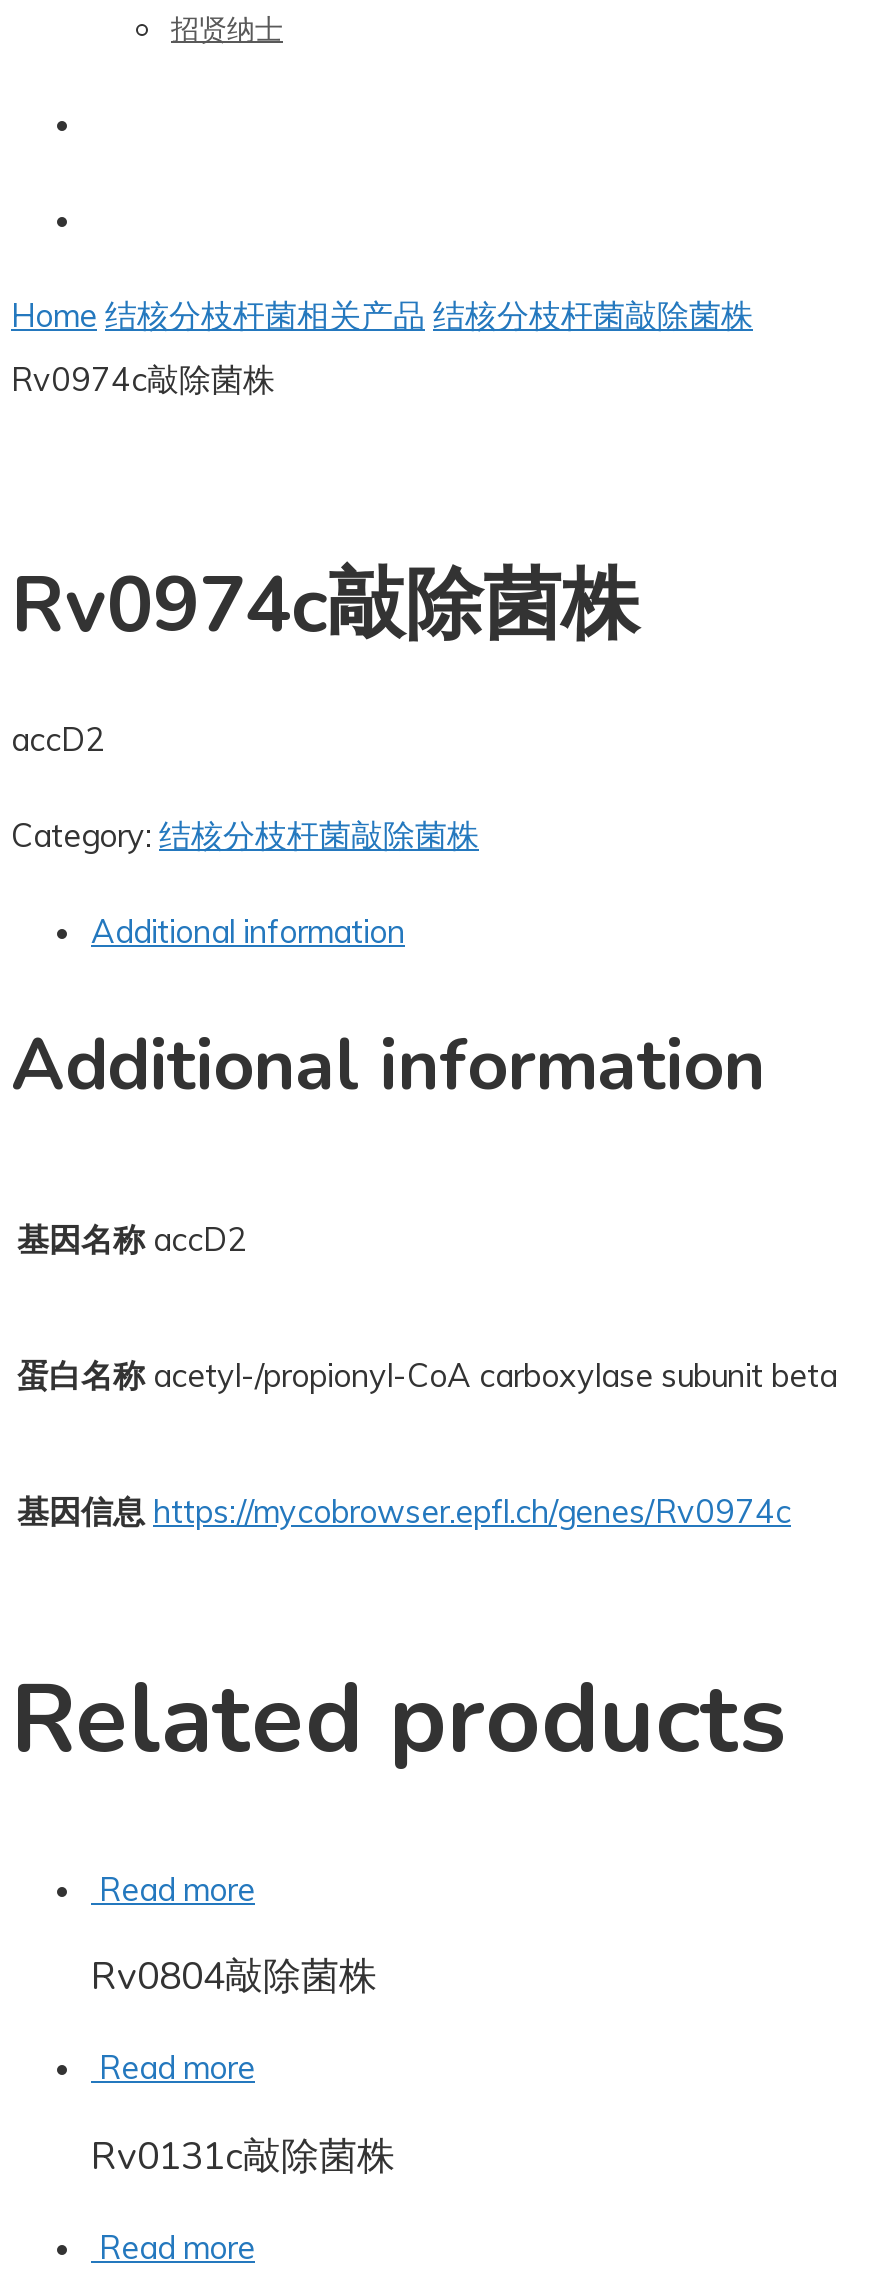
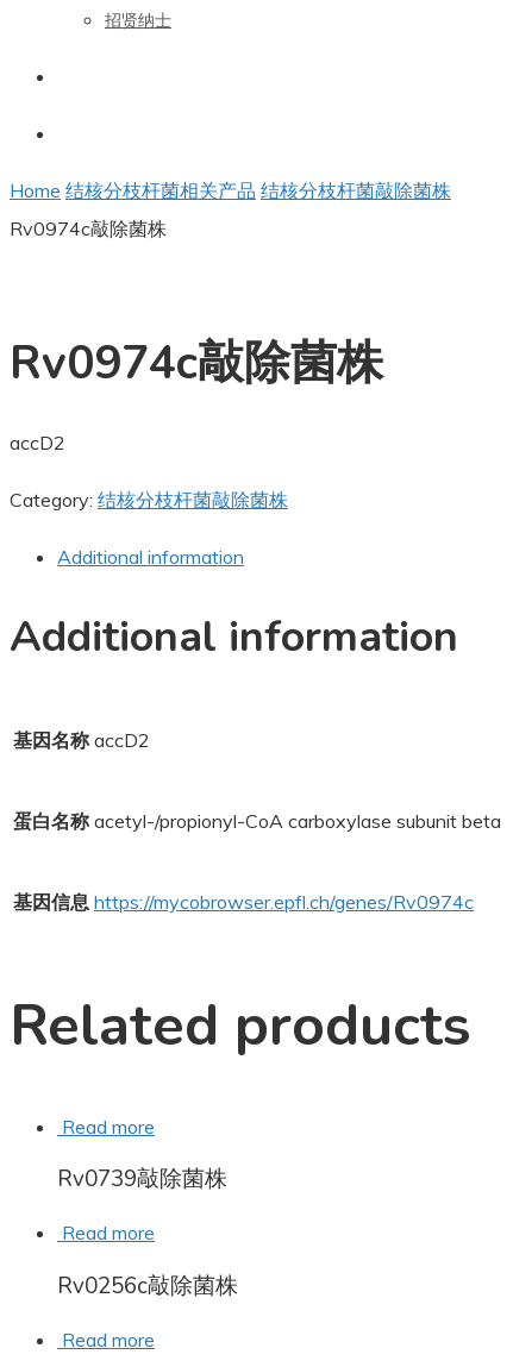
[91,1952,377,2004] Rv0804敲除菌株 -> [57,1164,227,1195] Rv0739敲除菌株
[91,2131,395,2183] Rv0131c敲除菌株 -> [57,1271,238,1302] Rv0256c敲除菌株

